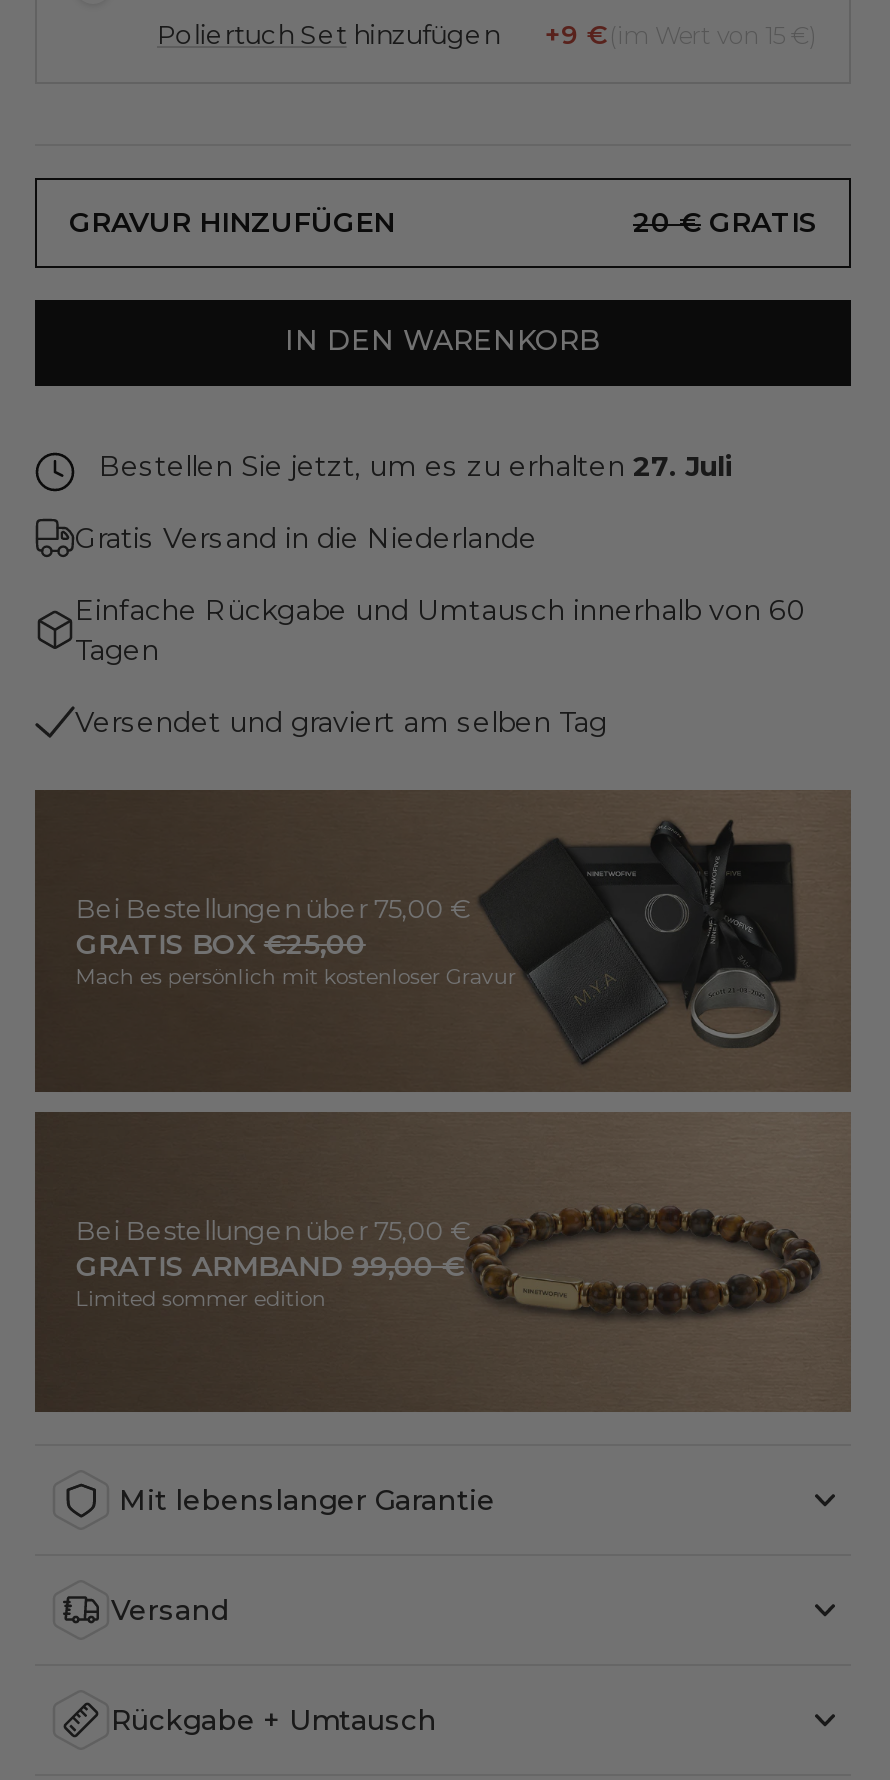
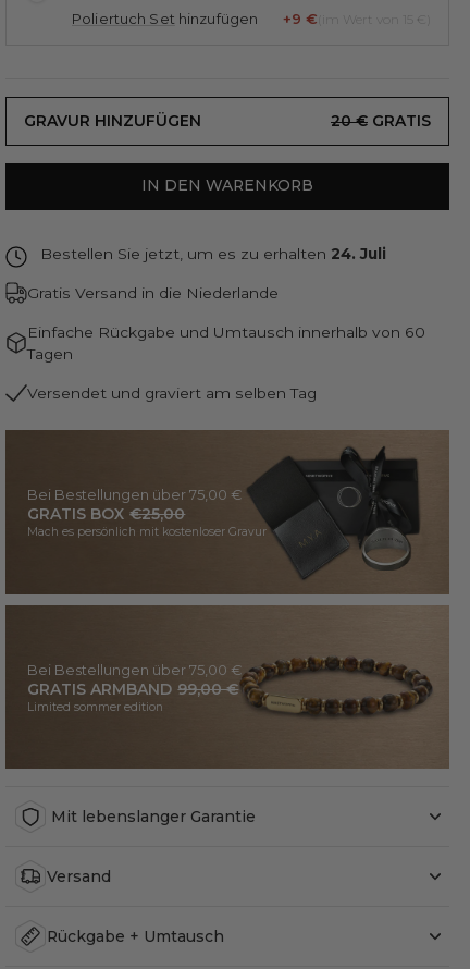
[99,450,733,482] Bestellen Sie jetzt, um es zu erhalten 27. Juli -> [40,245,386,262] Bestellen Sie jetzt, um es zu erhalten 24. Juli

